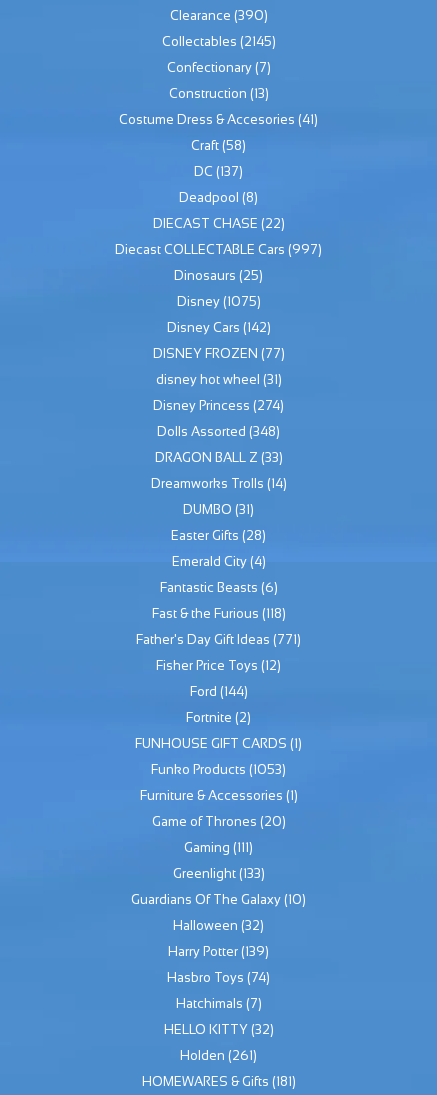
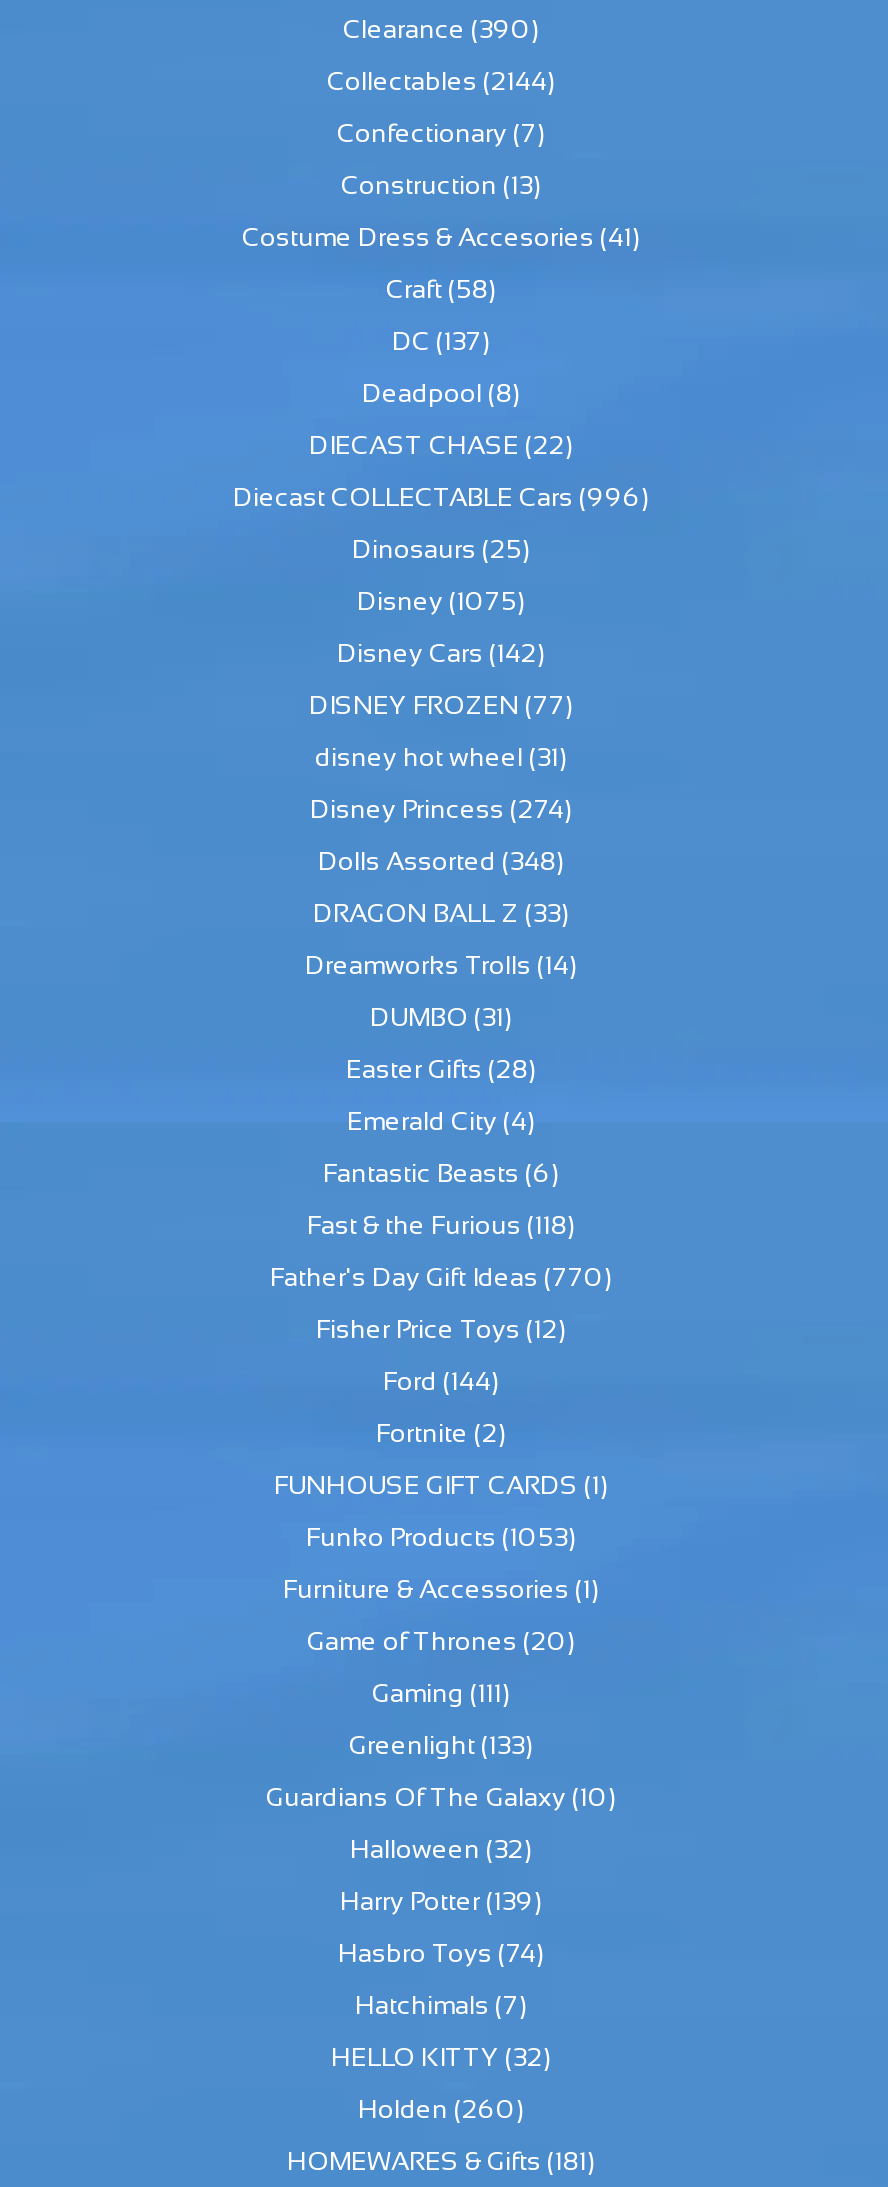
[162,34,276,49] Collectables (2145) -> [327,67,555,97] Collectables (2144)
[115,242,322,257] Diecast COLLECTABLE Cars (997) -> [233,483,649,513] Diecast COLLECTABLE Cars (996)
[136,632,301,647] Father's Day Gift Ideas (771) -> [270,1263,612,1293] Father's Day Gift Ideas (770)
[180,1048,257,1063] Holden (261) -> [358,2095,524,2125] Holden (260)

